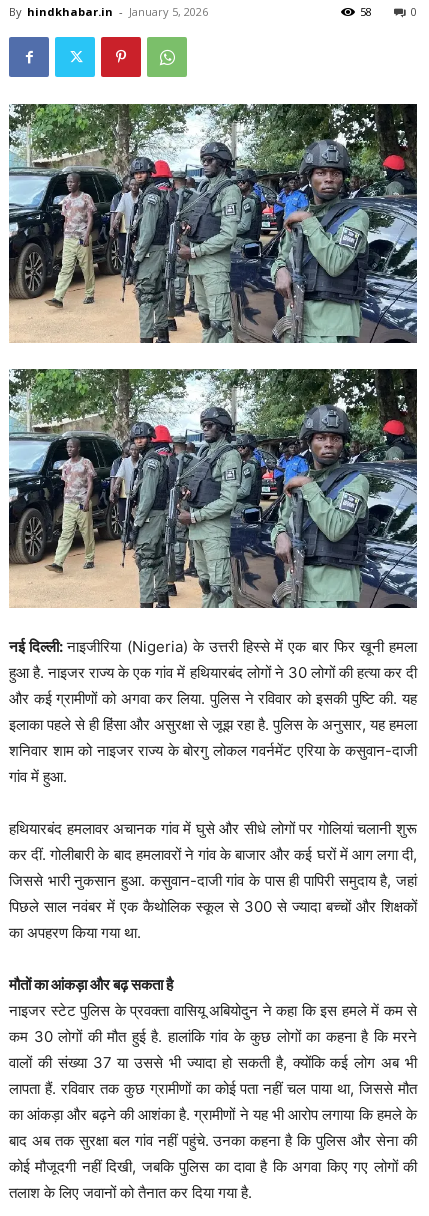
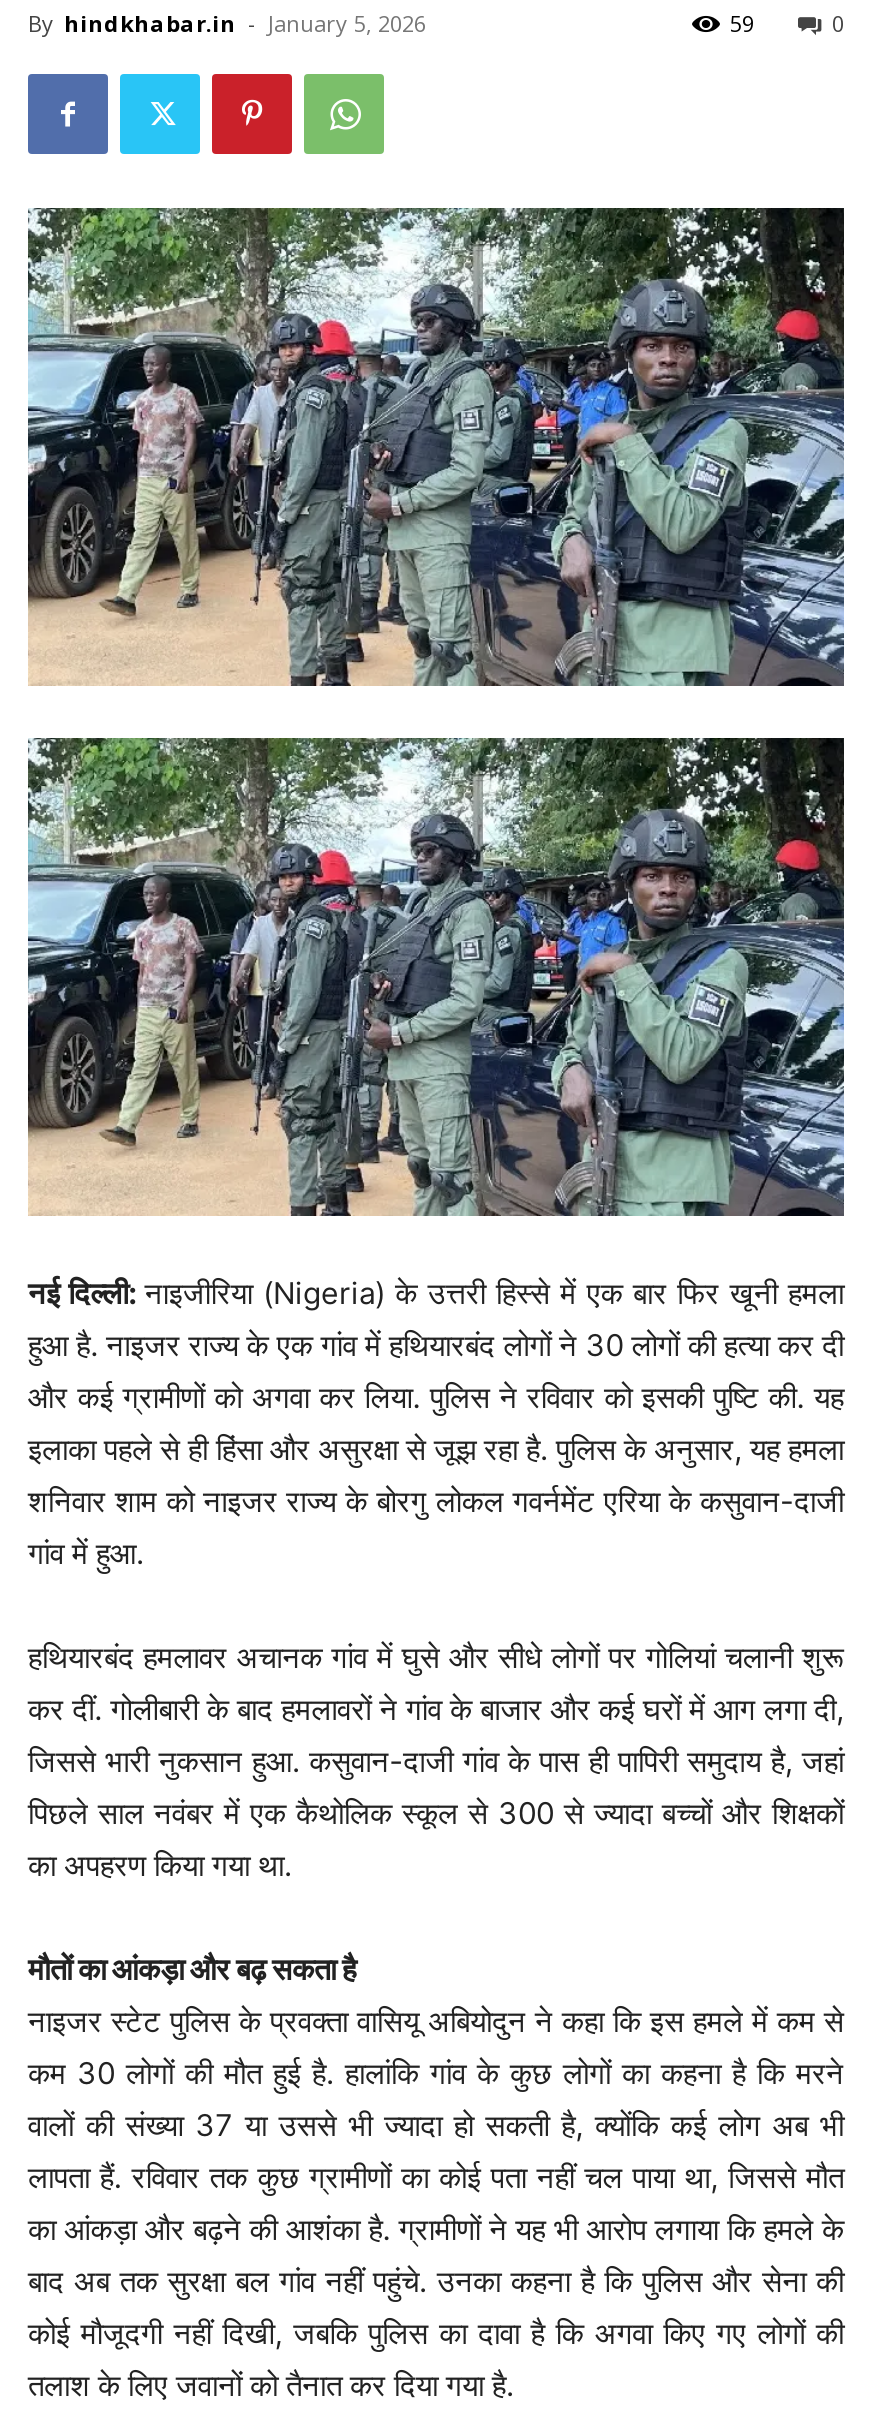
[360,4,372,19] 58 -> [730,8,754,38] 59

